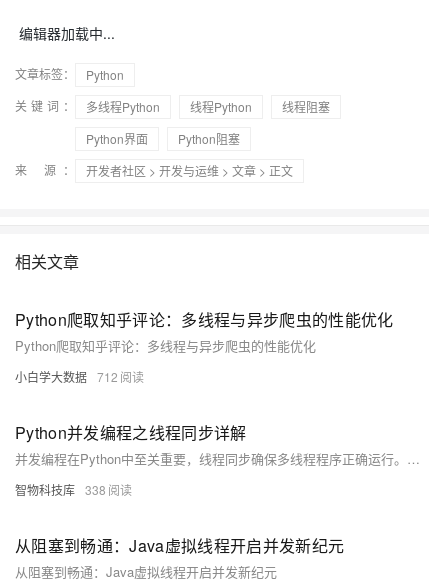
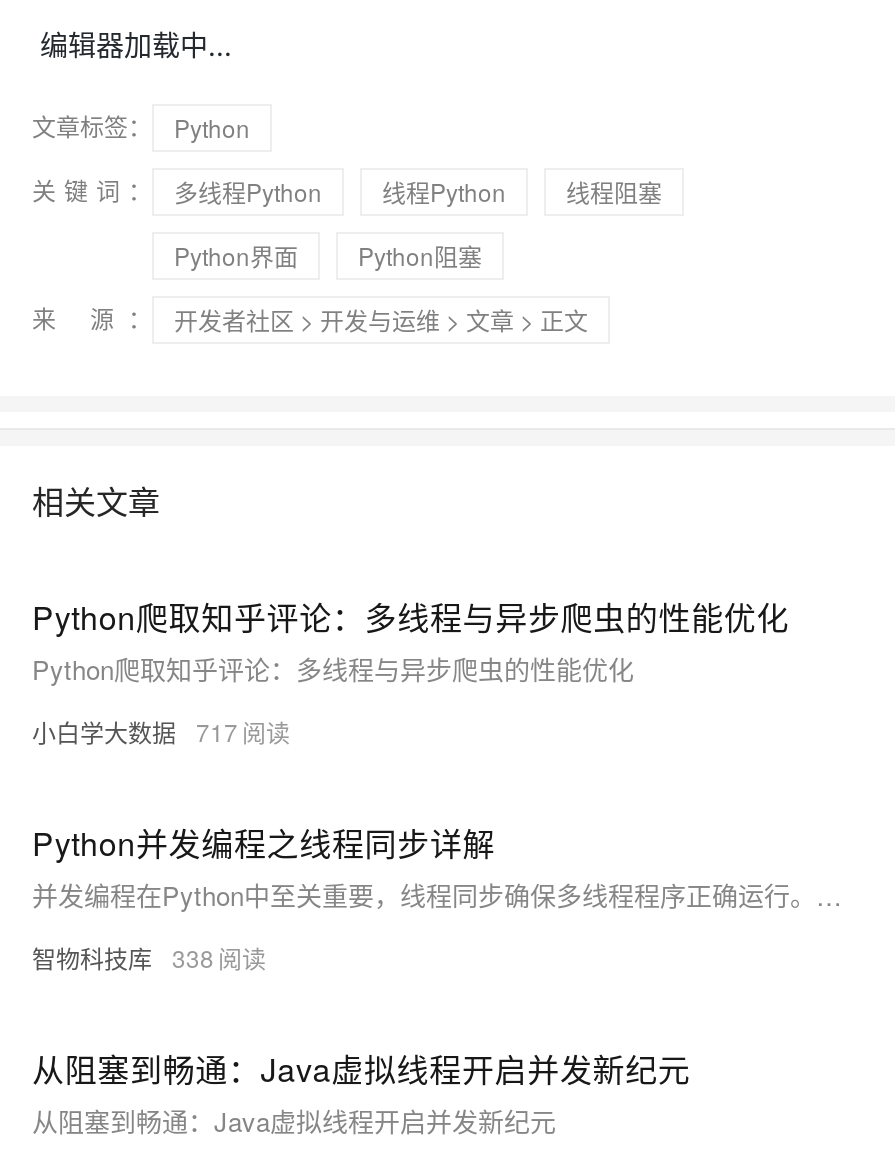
[15,368,118,385] 小白学大数据 712 -> [32,714,238,748] 小白学大数据 717

